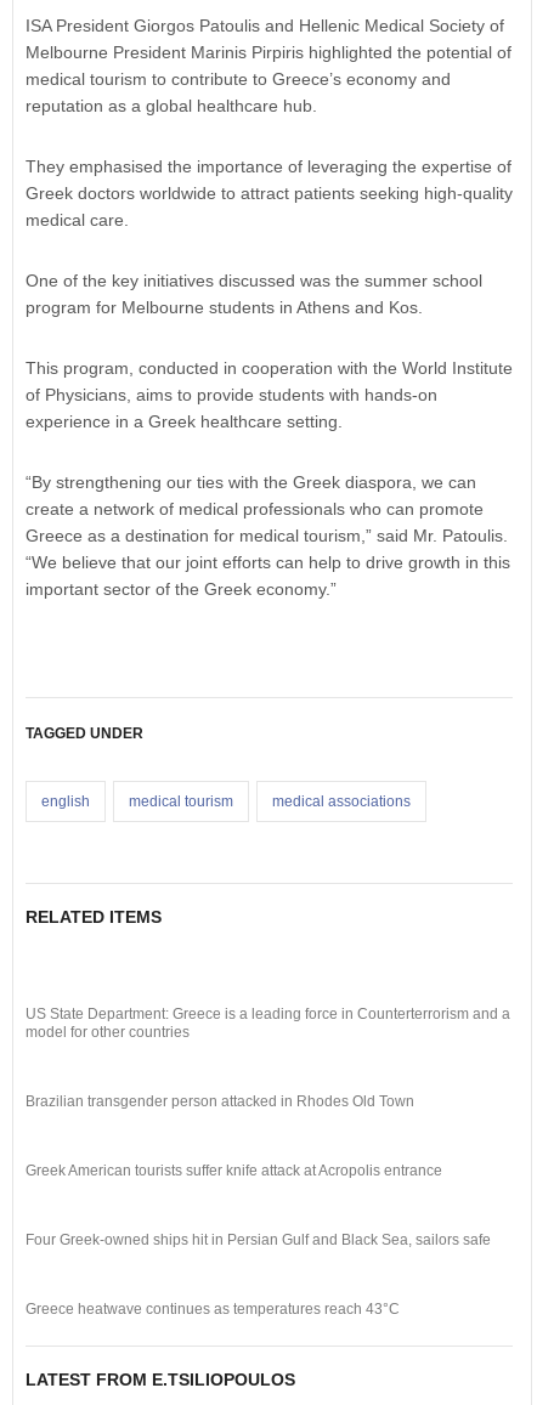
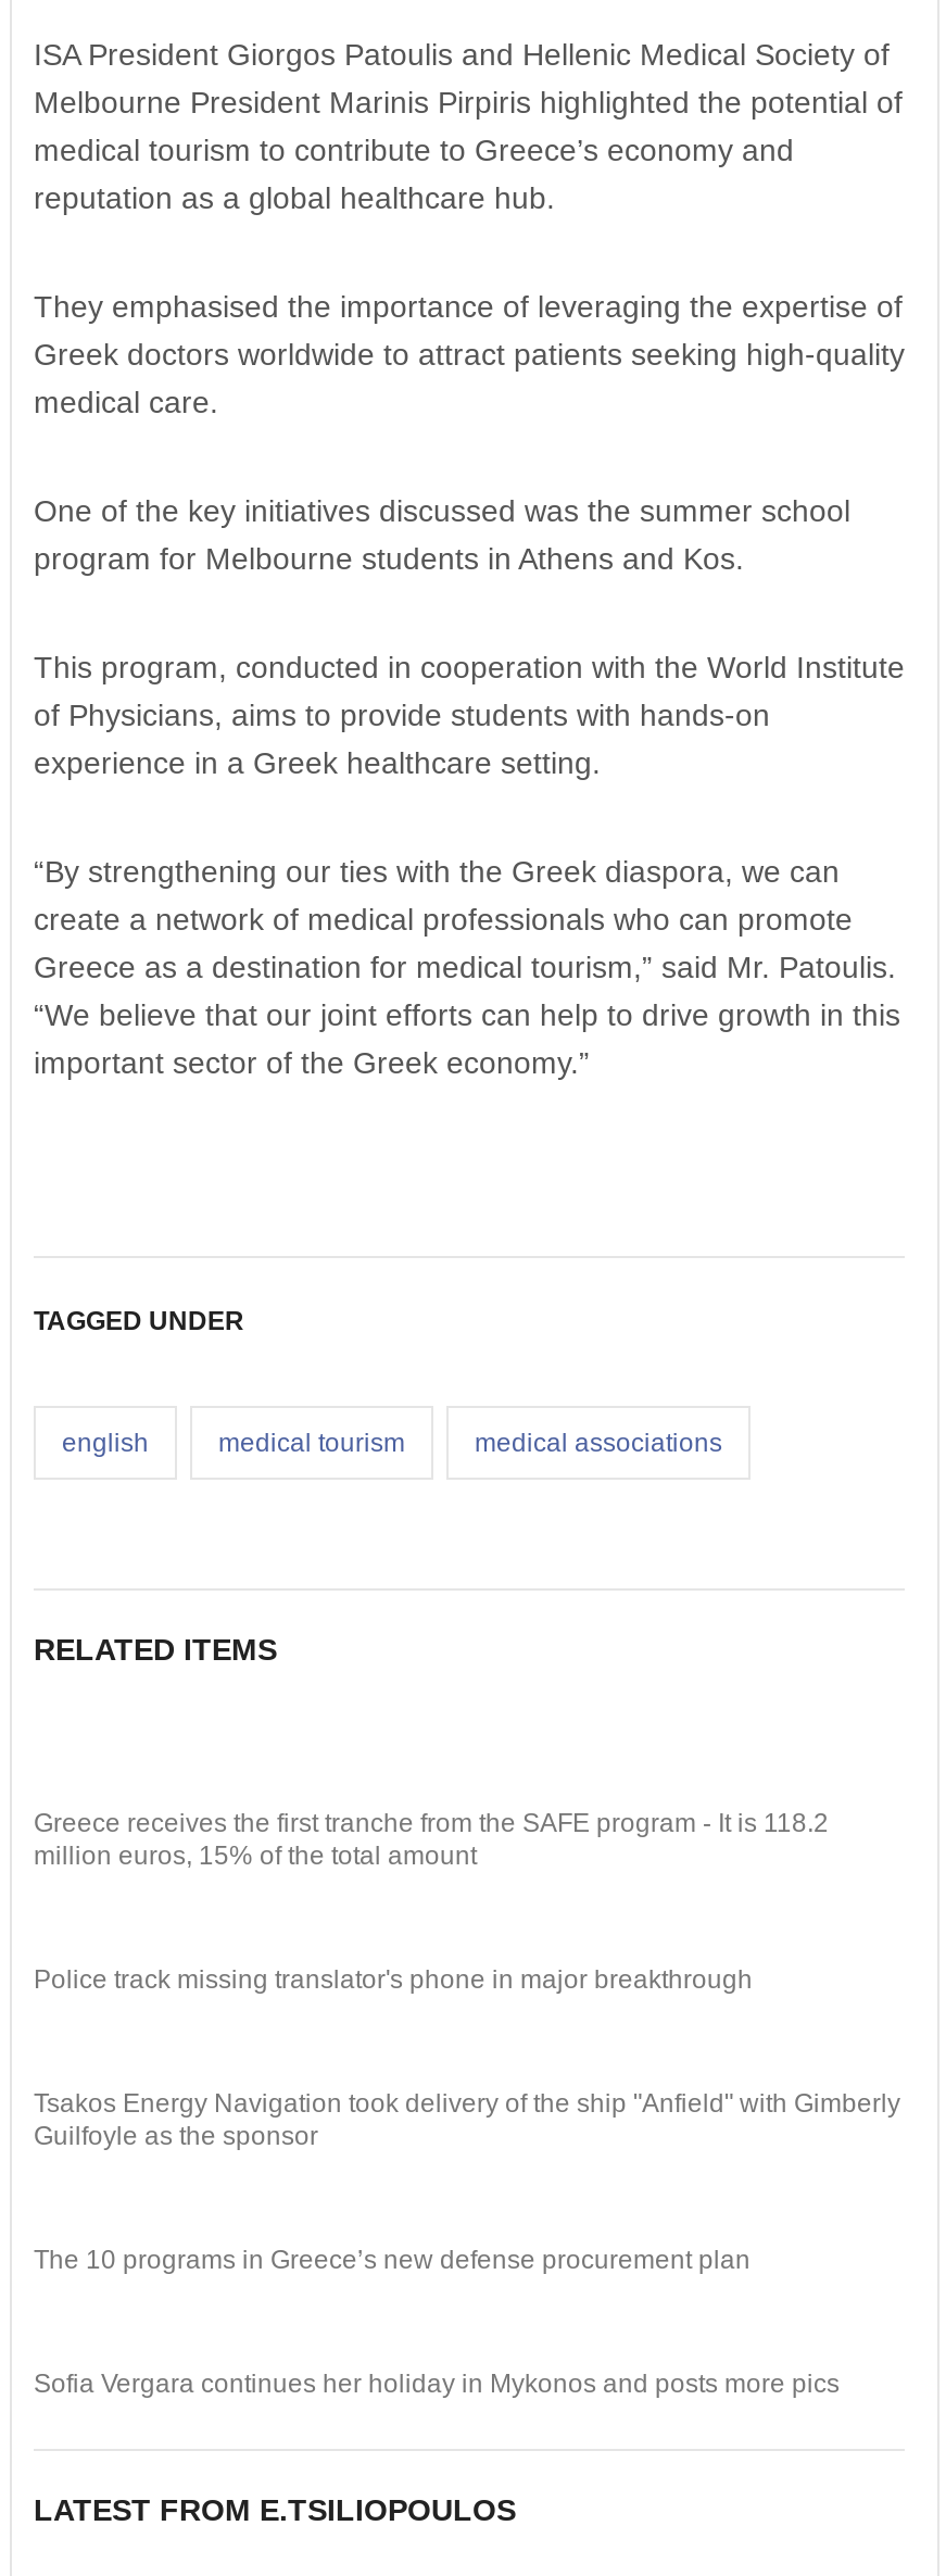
[26,1005,510,1041] US State Department: Greece is a leading force in Counterterrorism and a | model for other countries -> [34,1808,829,1871] Greece receives the first tranche from the SAFE program - It is 118.2 | million euros, 15% of the total amount
[26,1093,414,1110] Brazilian transgender person attacked in Rhodes Old Town -> [34,1964,753,1995] Police track missing translator's phone in major breakthrough
[26,1162,442,1179] Greek American tourists suffer knife attack at Acropolis entrance -> [34,2088,900,2151] Tsakos Energy Navigation took delivery of the ship "Anfield" with Gimberly | Guilfoyle as the sponsor
[26,1231,491,1248] Four Greek-owned ships hit in Persian Gulf and Black Sea, sailors safe -> [34,2245,751,2275] The 10 programs in Greece’s new defense procurement plan
[26,1301,400,1318] Greece heatwave continues as temperatures reach 43°C -> [34,2368,840,2399] Sofia Vergara continues her holiday in Mykonos and posts more pics

